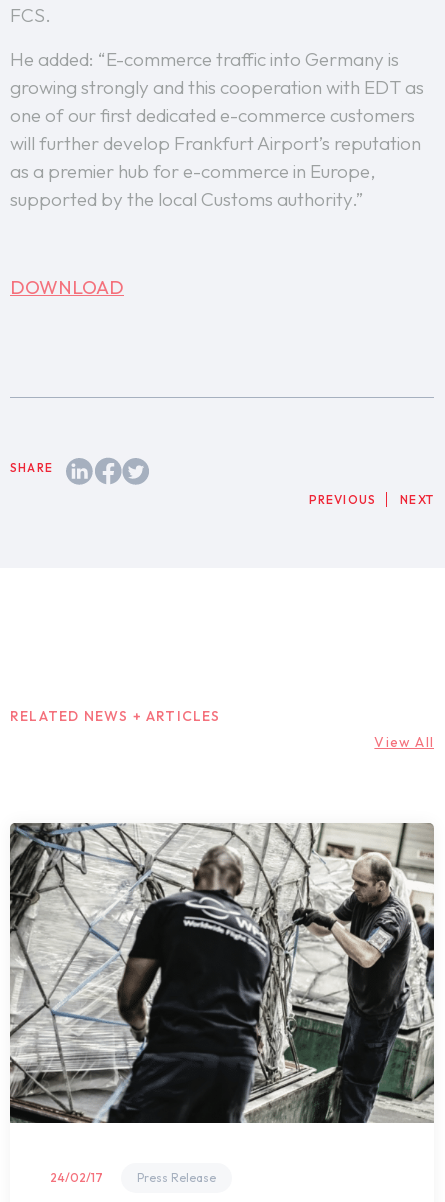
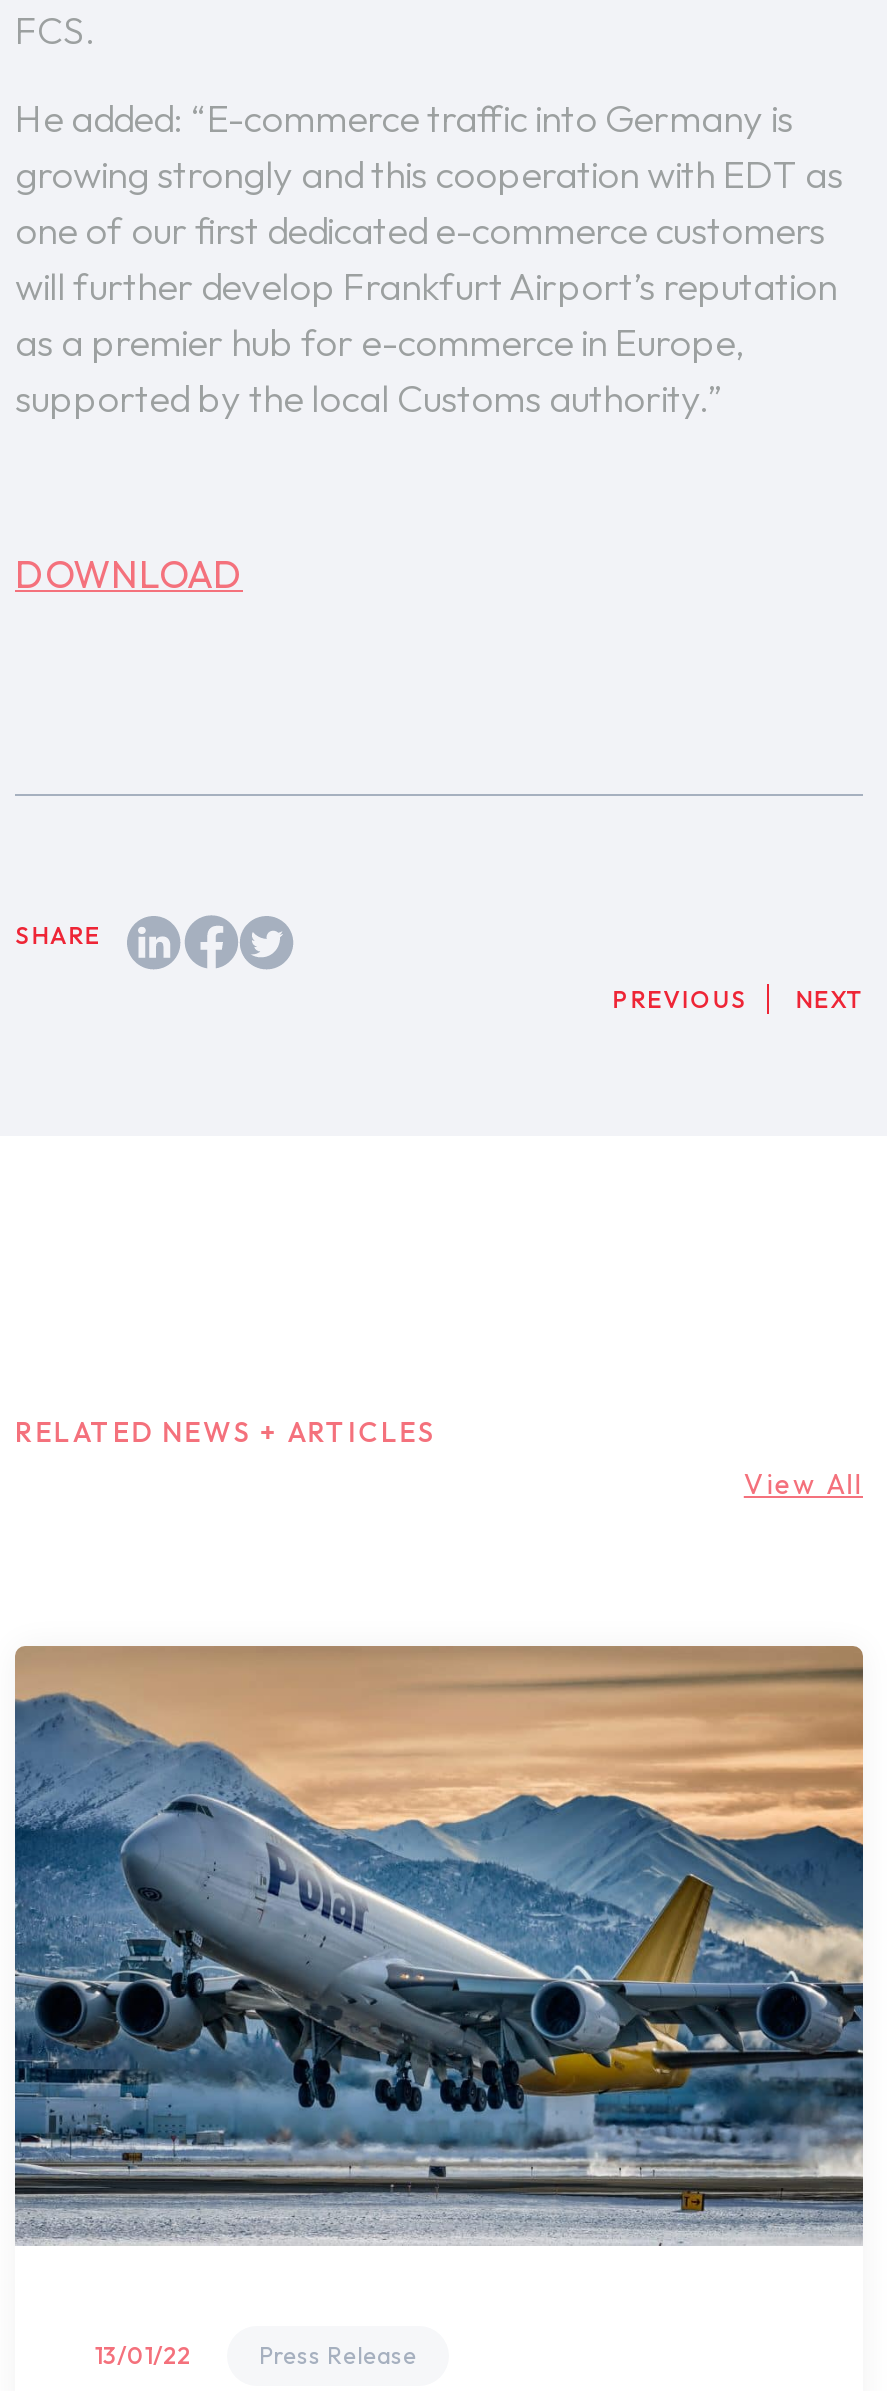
[9,822,435,1124] [image] -> [13,1644,865,2246] [image]
[50,1170,103,1185] 24/02/17 -> [95,2340,191,2370] 13/01/22

